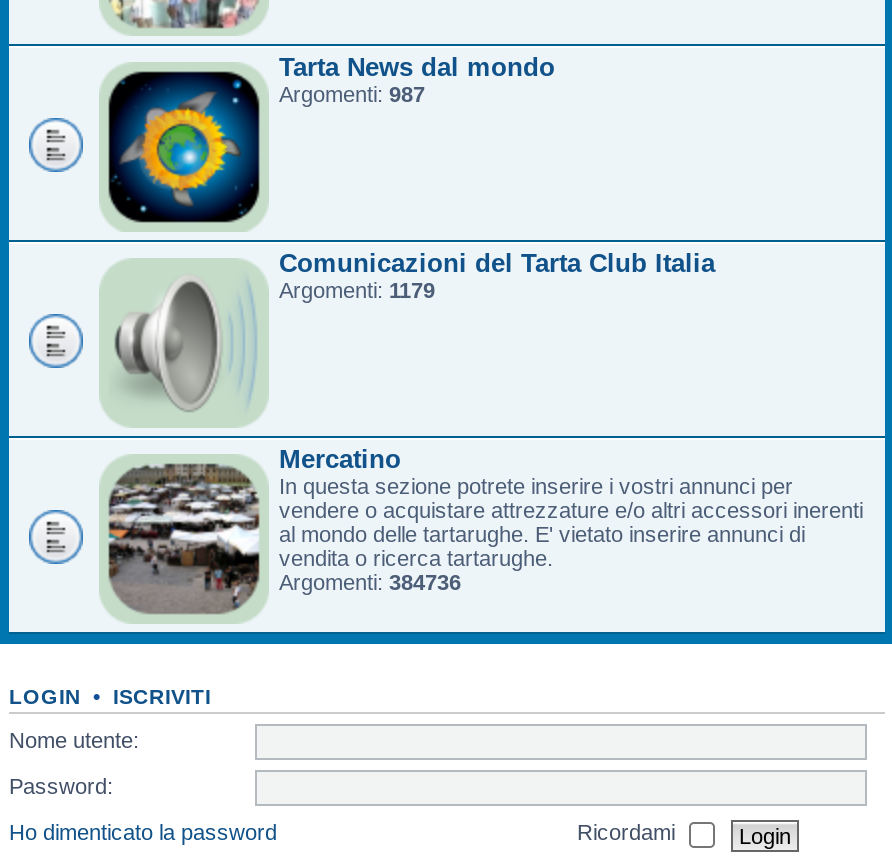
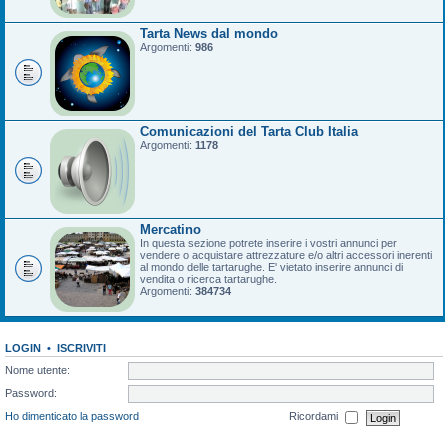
[279,82,425,106] Argomenti: 987 -> [140,41,213,53] Argomenti: 986
[279,278,435,302] Argomenti: 1179 -> [140,139,218,151] Argomenti: 1178
[279,570,461,594] Argomenti: 384736 -> [140,285,231,297] Argomenti: 384734

